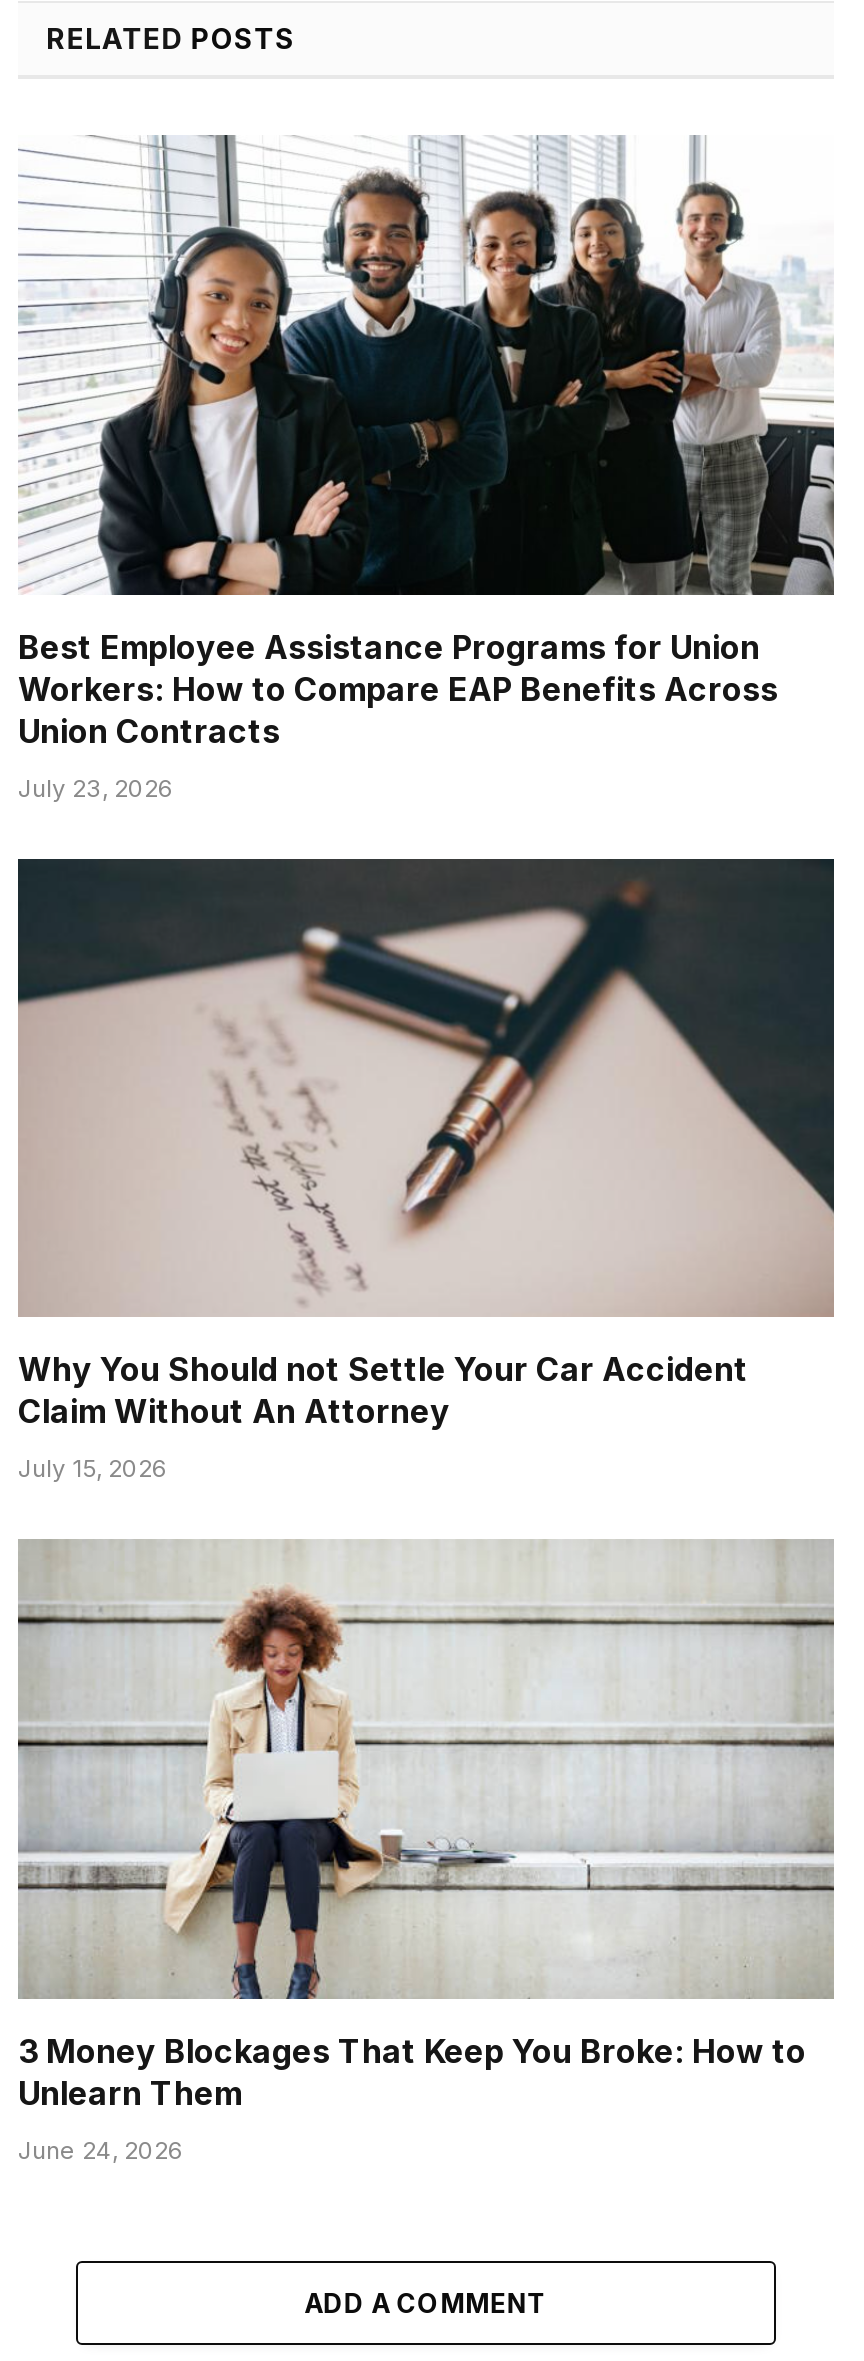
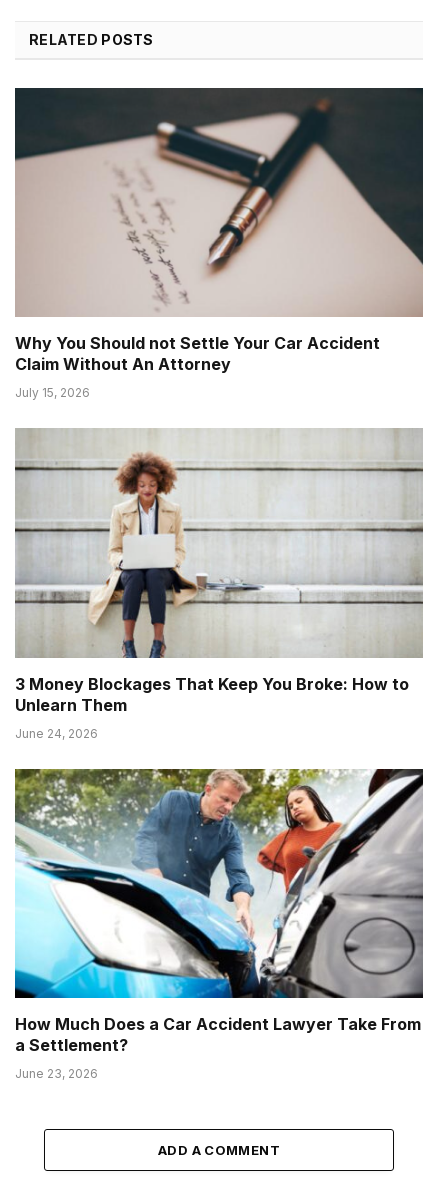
[18,136,834,803] [image] | Best Employee Assistance Programs for Union | Workers: How to Compare EAP Benefits Across | Union Contracts | July 23, 2026 -> none
moved [18,870,832,2165] -> [15,93,422,741]: [image] | Why You Should not Settle Your Car Accident | Claim Without An Attorney | July 15, 2026 | 3 Money Blockages That Keep You Broke: How to | Unlearn Them | June 24, 2026
none -> [14,768,424,1081] [image] | How Much Does a Car Accident Lawyer Take From | a Settlement? | June 23, 2026

